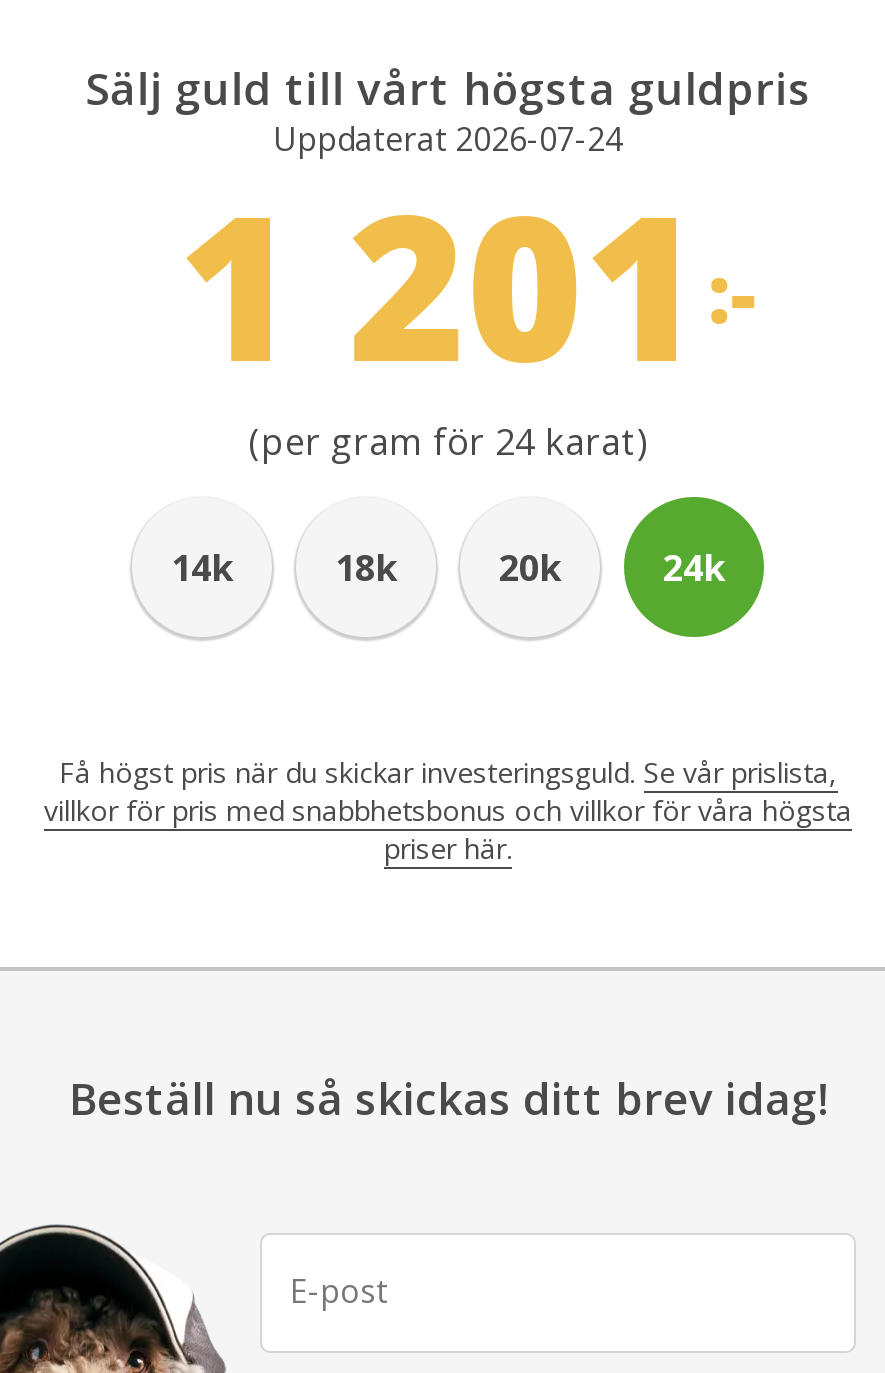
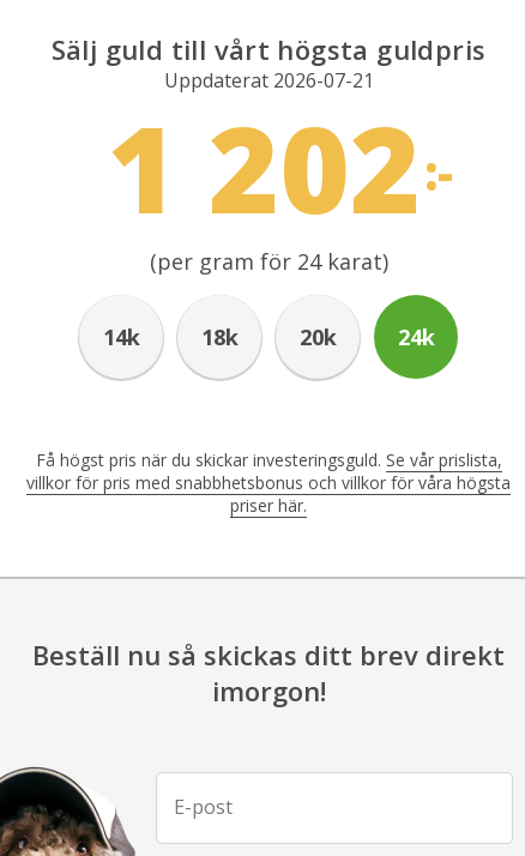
[273,117,623,161] Uppdaterat 2026-07-24 -> [164,67,373,94] Uppdaterat 2026-07-21
[178,147,756,419] 1 201 :- -> [107,85,453,248] 1 202 :-
[69,1067,827,1127] Beställ nu så skickas ditt brev idag! -> [32,637,505,709] Beställ nu så skickas ditt brev direkt | imorgon!

